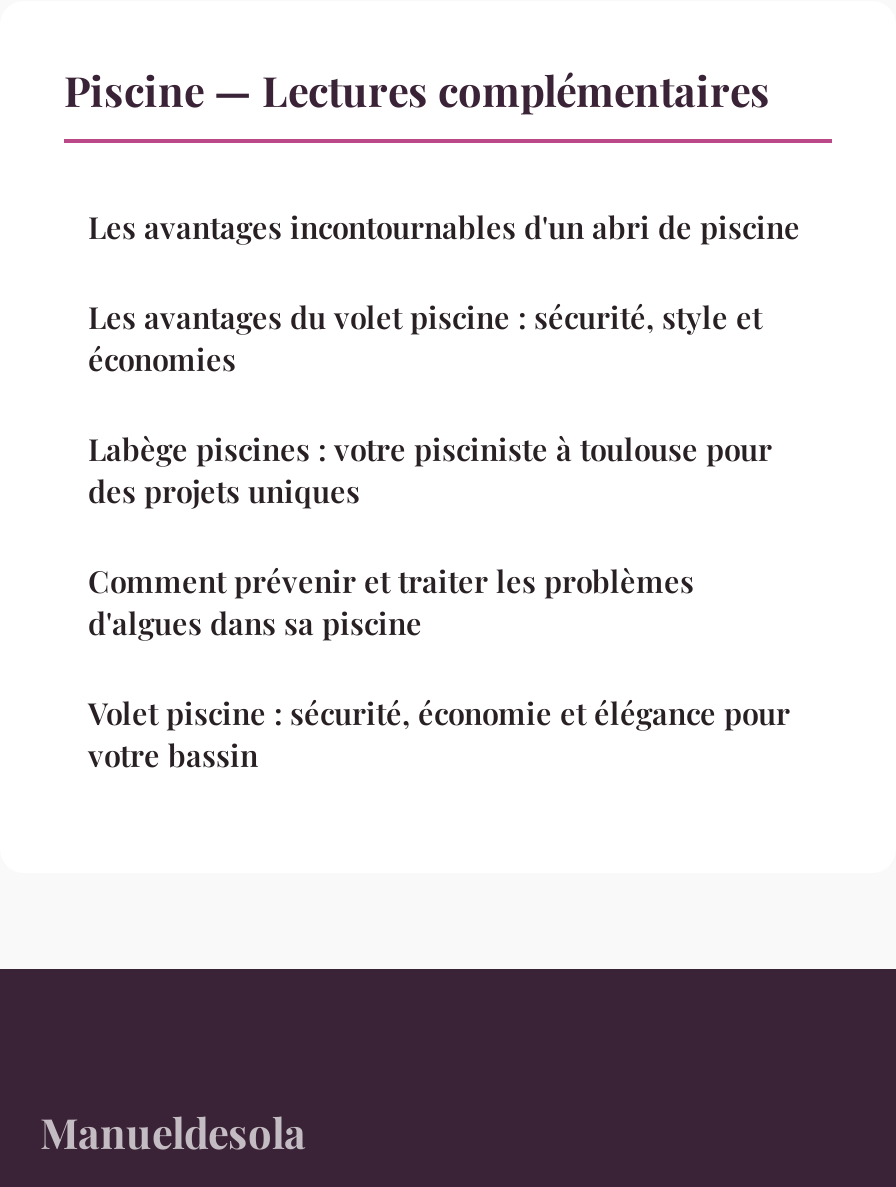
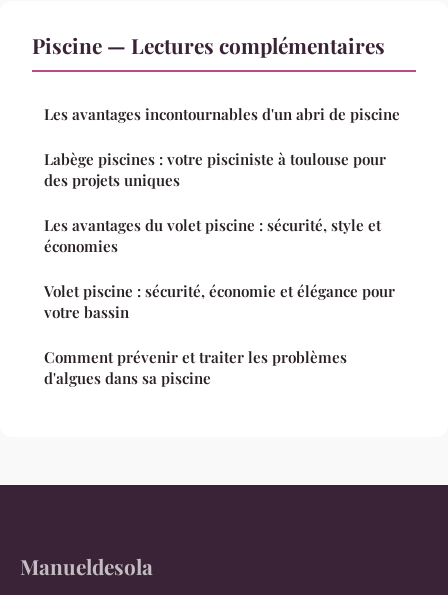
moved [88,298,762,380] -> [44,215,381,256]: Les avantages du volet piscine : sécurité, style et | économies
moved [88,430,772,512] -> [44,149,386,190]: Labège piscines : votre pisciniste à toulouse pour | des projets uniques
moved [88,562,694,644] -> [44,347,347,388]: Comment prévenir et traiter les problèmes | d'algues dans sa piscine
moved [88,694,790,776] -> [44,281,395,322]: Volet piscine : sécurité, économie et élégance pour | votre bassin

